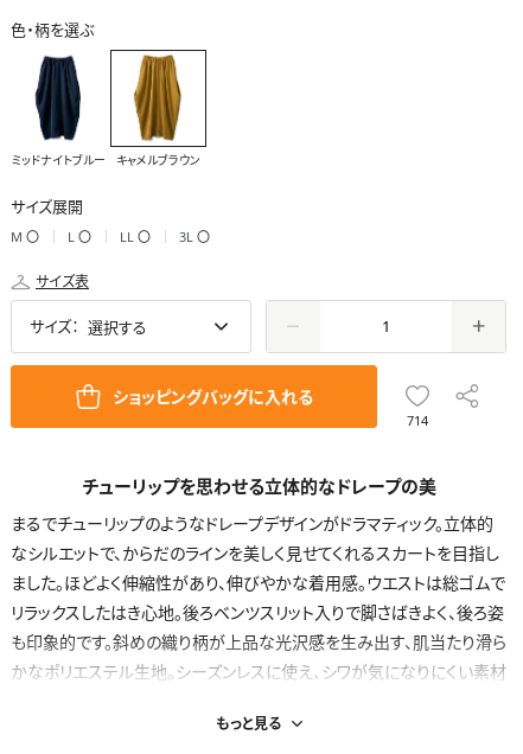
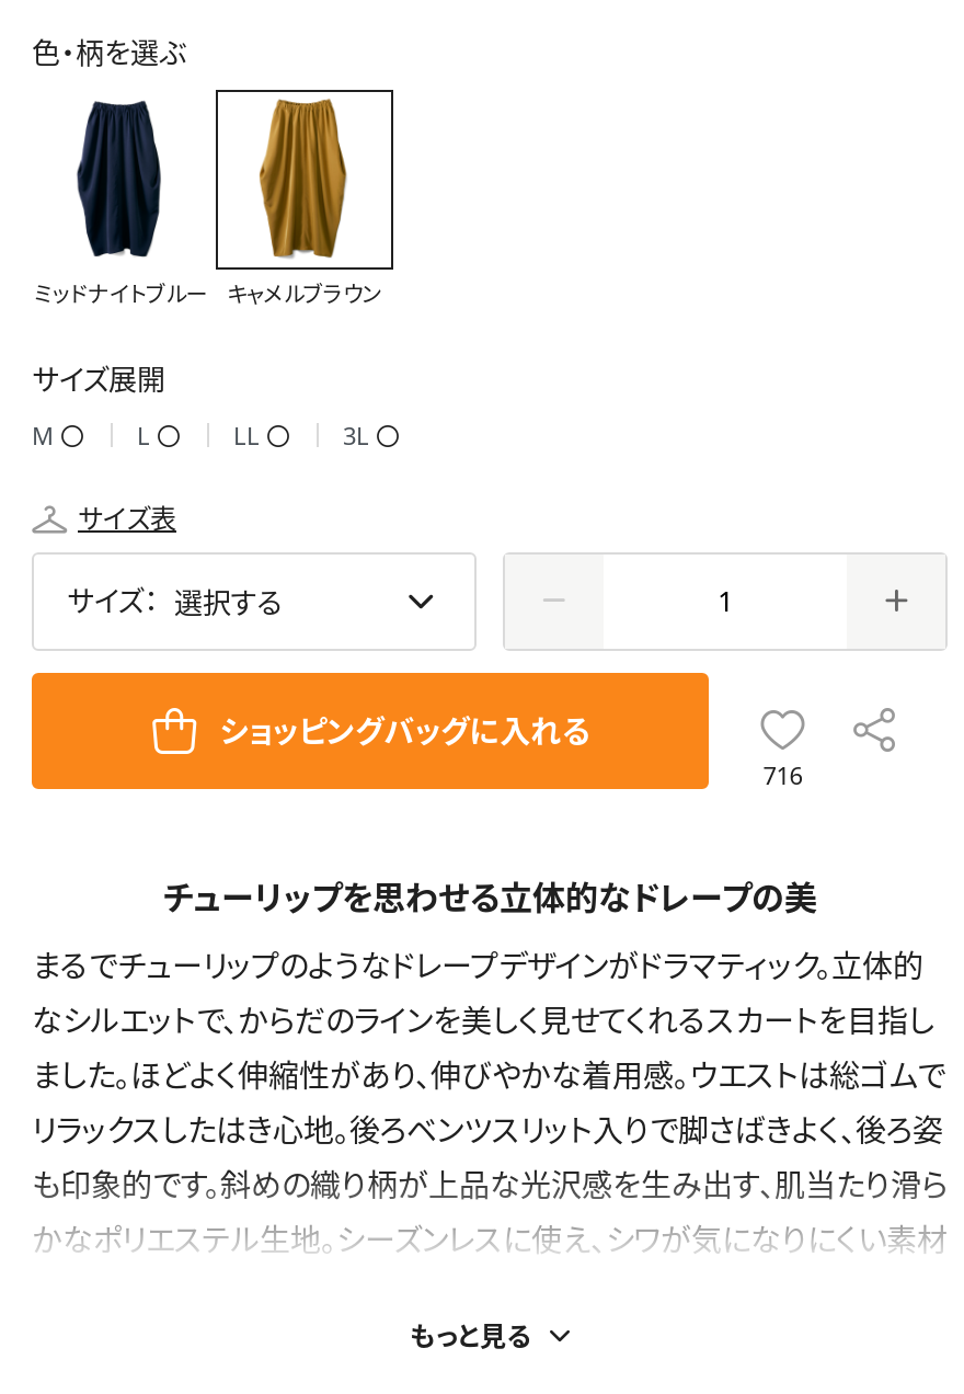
[406,412,428,430] 714 -> [763,759,802,792] 716

